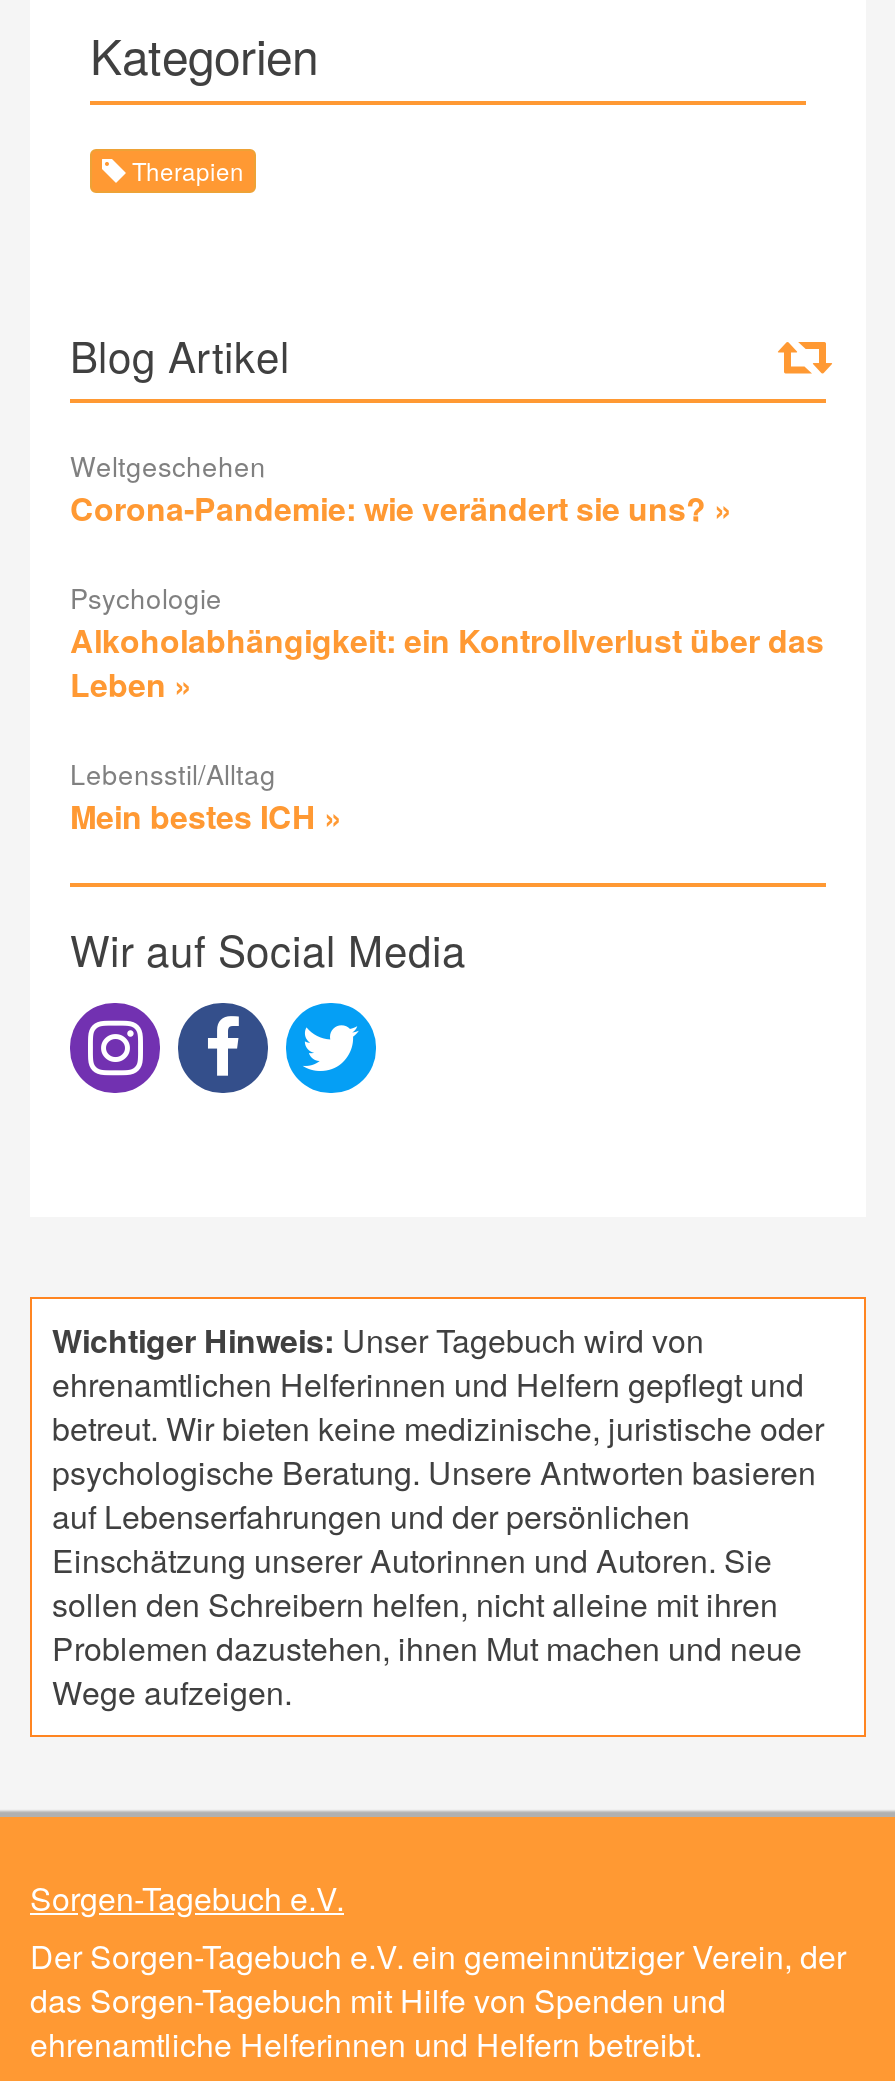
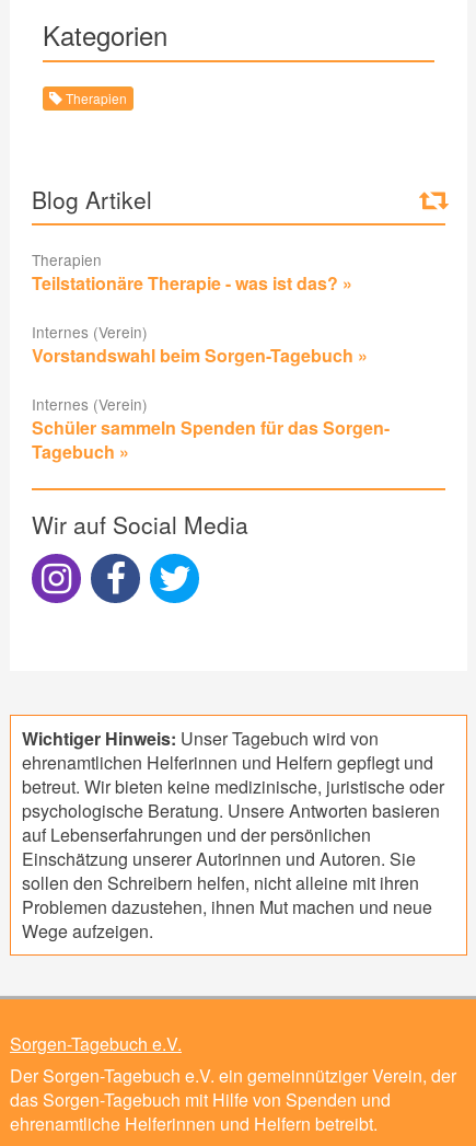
[70,445,732,531] Weltgeschehen | Corona-Pandemie: wie verändert sie uns? » -> [32,249,352,296] Therapien | Teilstationäre Therapie - was ist das? »
[70,577,824,707] Psychologie | Alkoholabhängigkeit: ein Kontrollverlust über das | Leben » -> [32,321,368,368] Internes (Verein) | Vorstandswahl beim Sorgen-Tagebuch »
[70,753,342,839] Lebensstil/Alltag | Mein bestes ICH » -> [32,393,390,464] Internes (Verein) | Schüler sammeln Spenden für das Sorgen- | Tagebuch »

